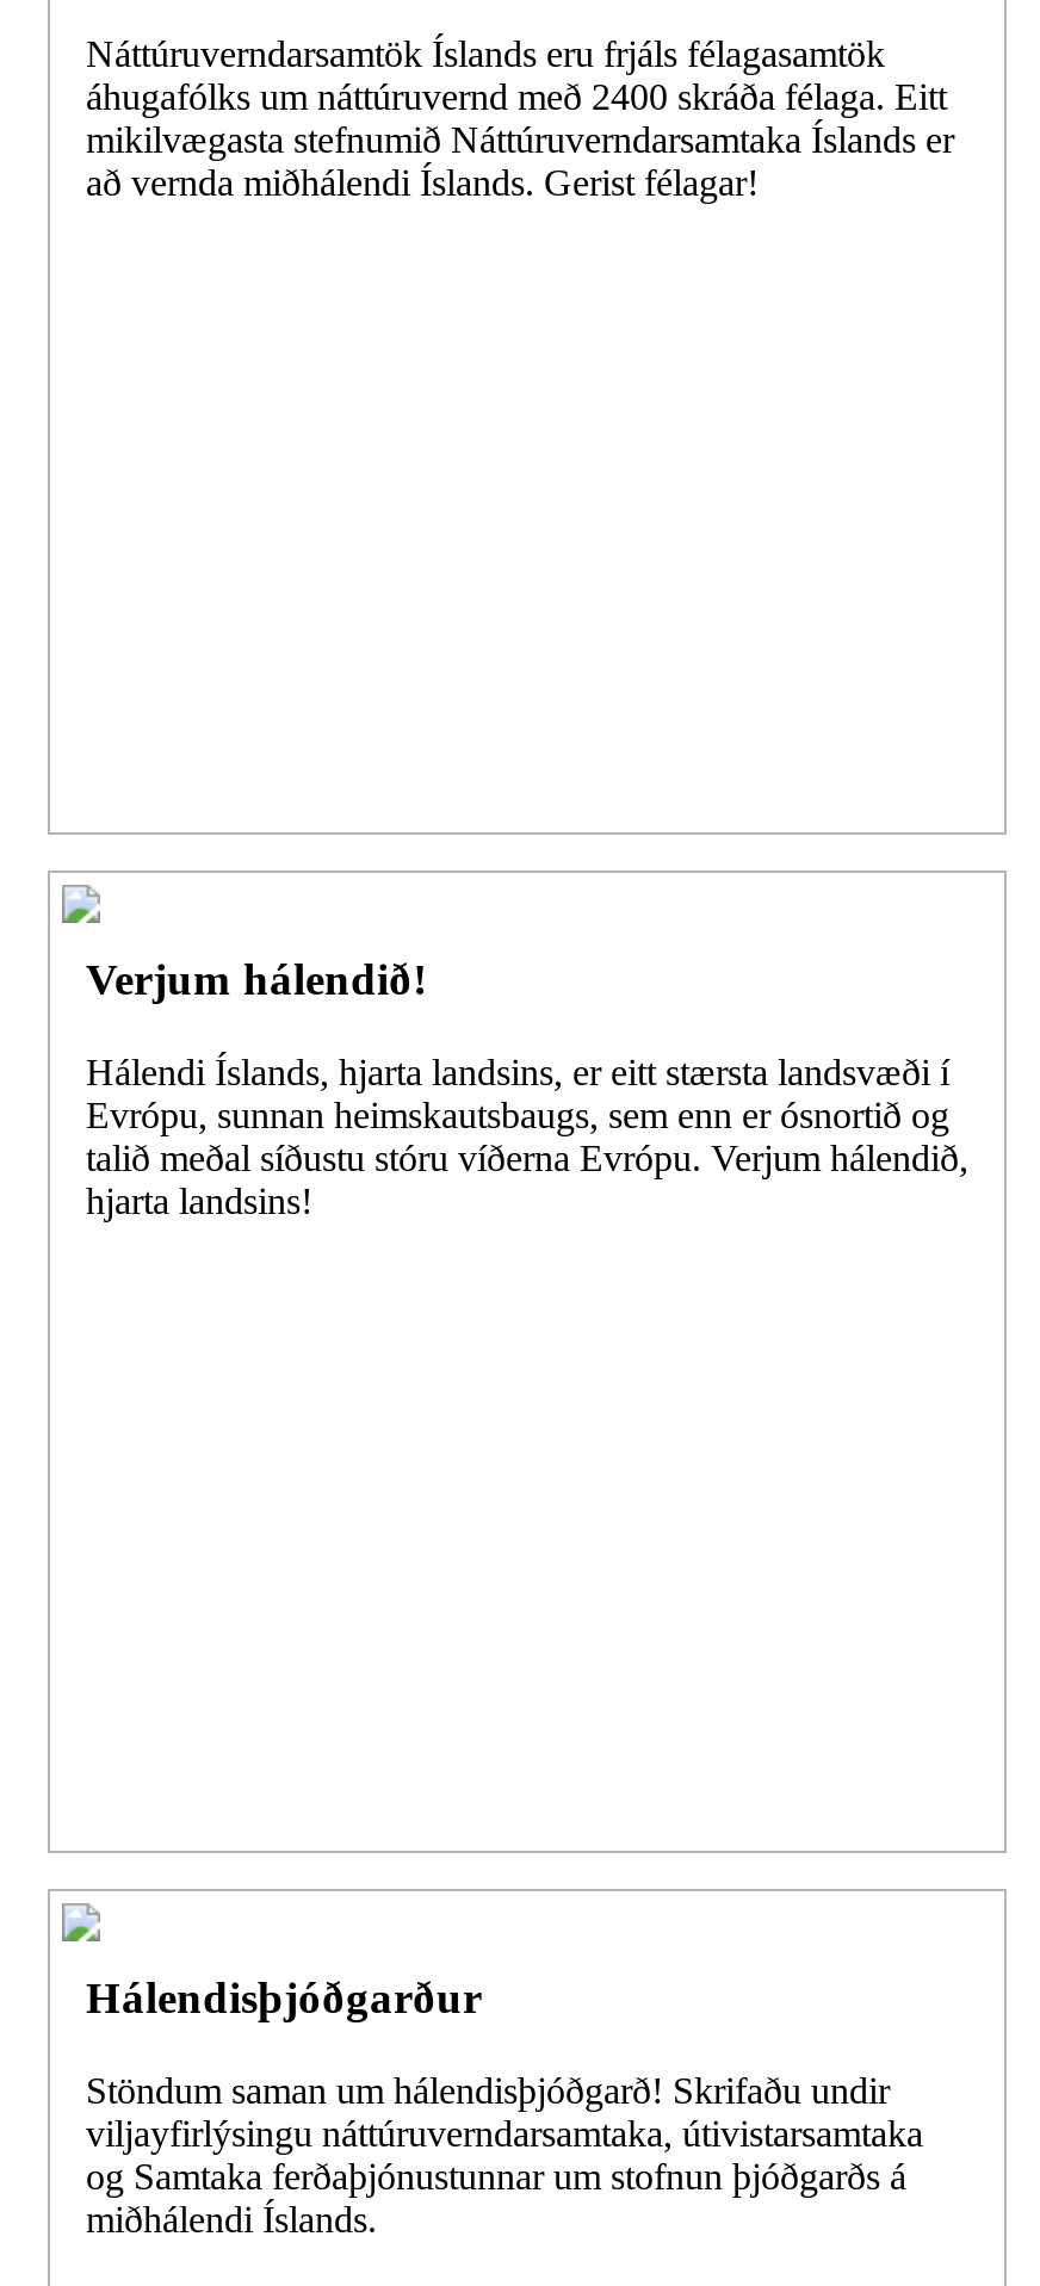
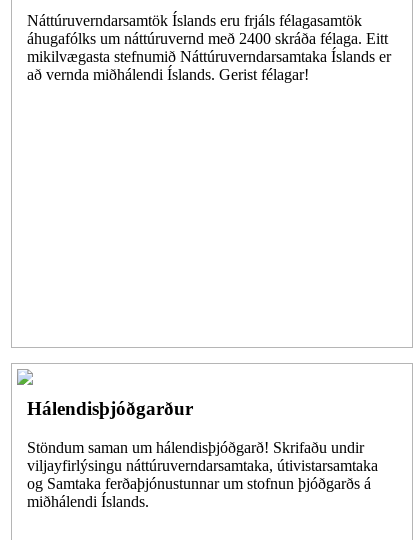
[86,954,968,1220] Verjum hálendið! | Hálendi Íslands, hjarta landsins, er eitt stærsta landsvæði í | Evrópu, sunnan heimskautsbaugs, sem enn er ósnortið og | talið meðal síðustu stóru víðerna Evrópu. Verjum hálendið, | hjarta landsins! -> none

